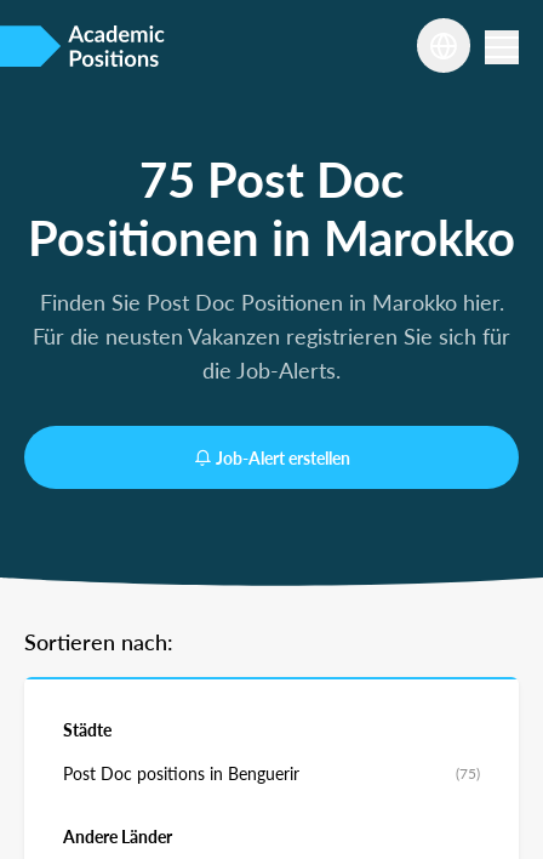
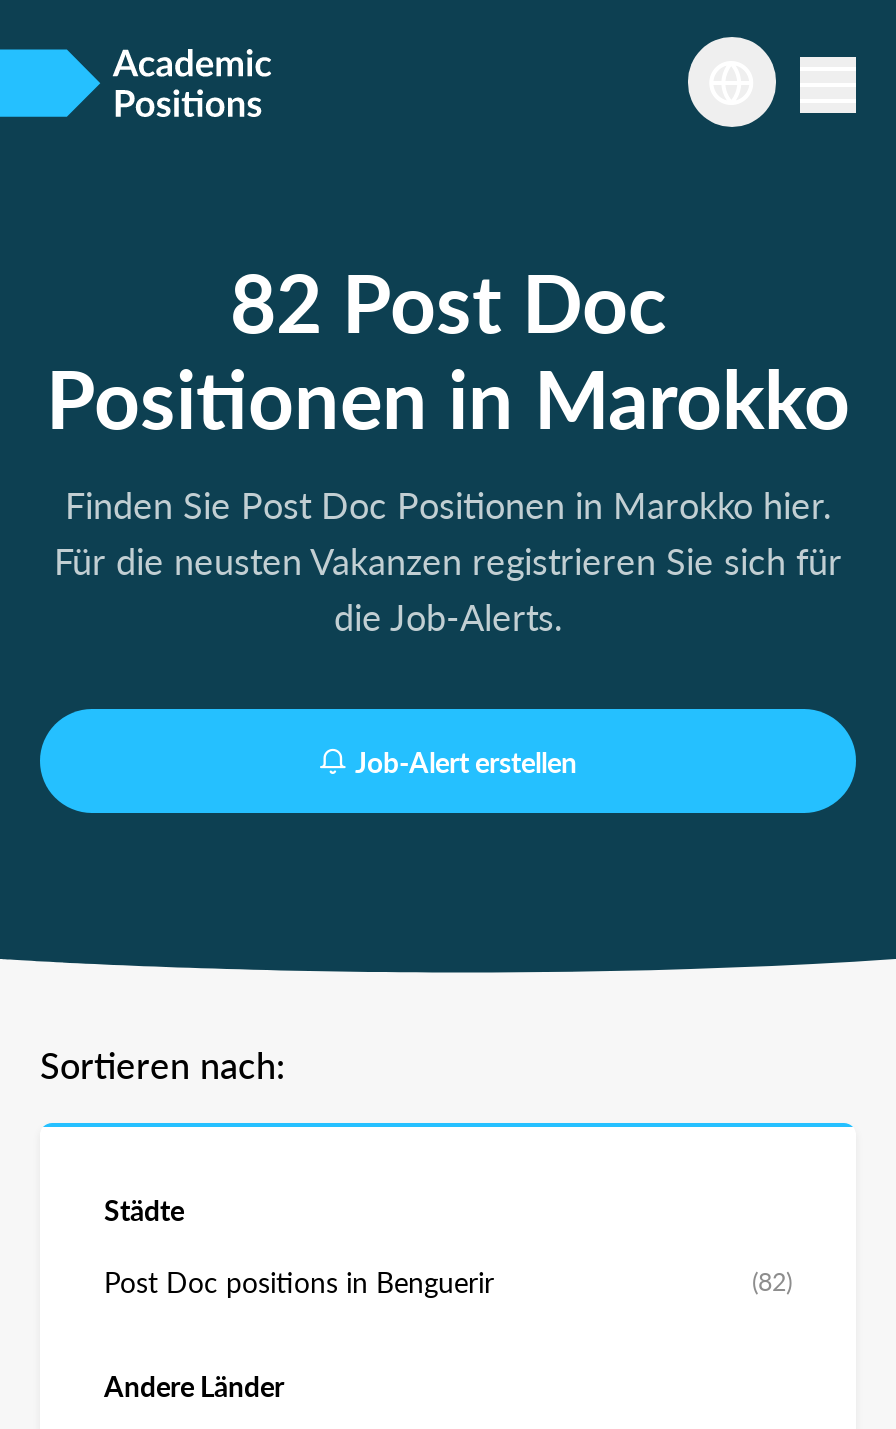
[139,143,404,212] 75 Post Doc -> [230,243,666,357] 82 Post Doc
[456,762,480,784] (75) -> [752,1263,792,1299] (82)

